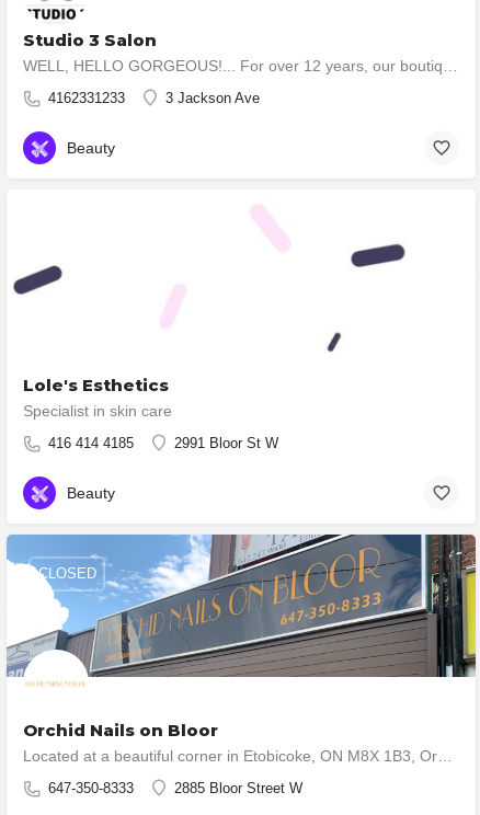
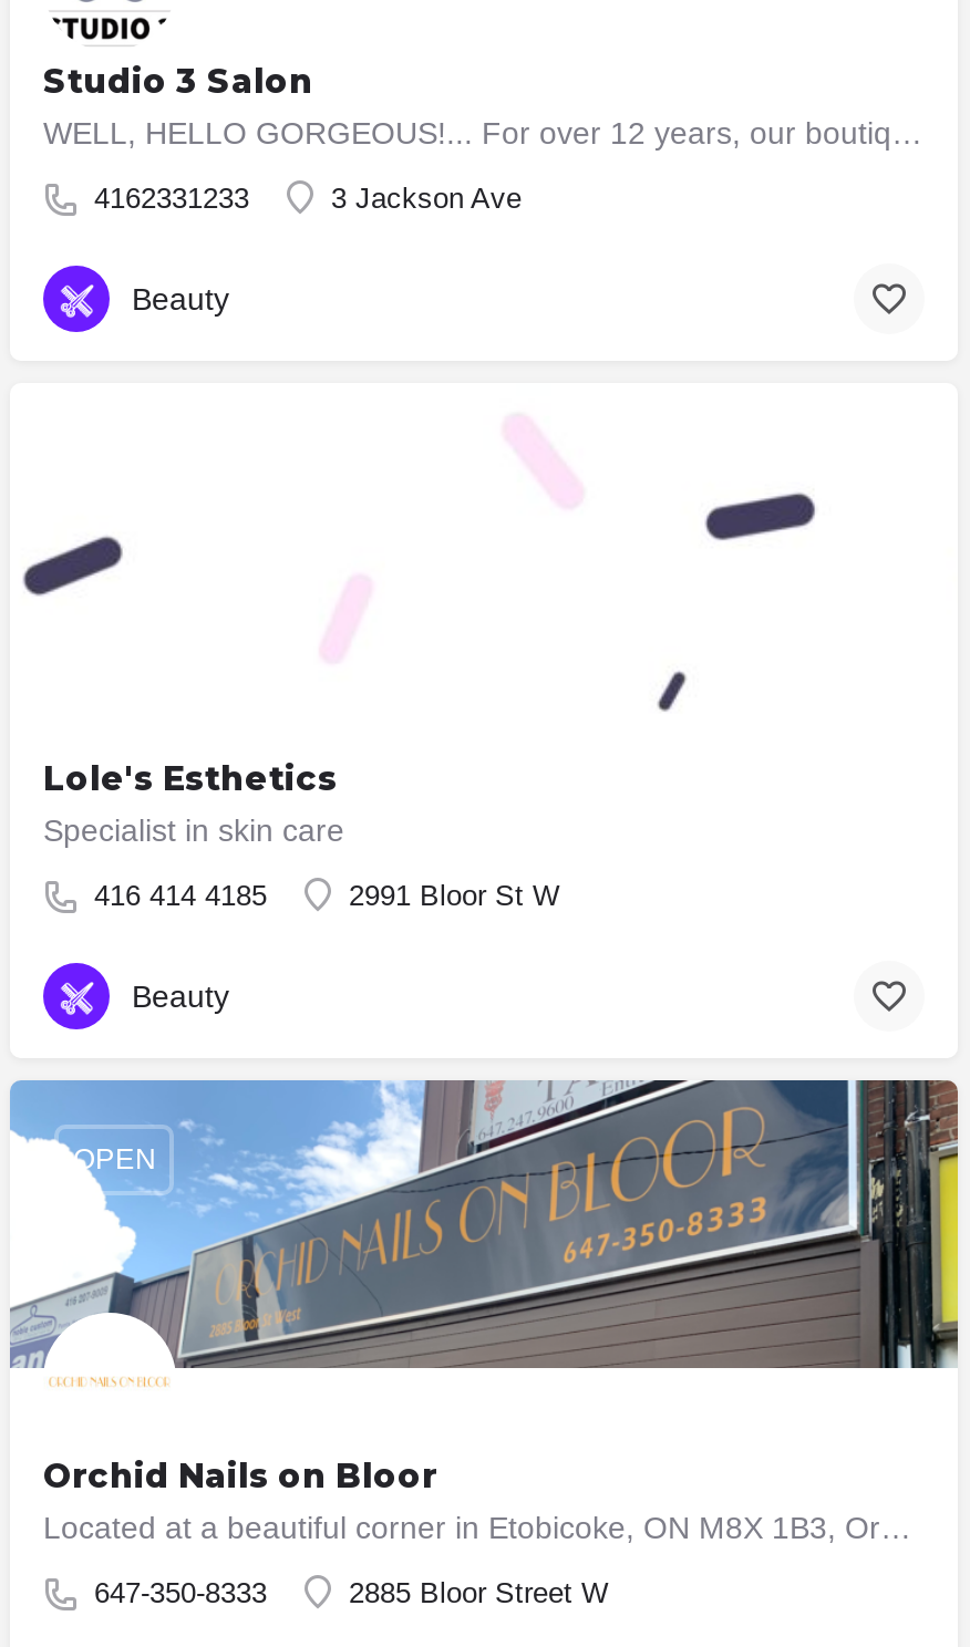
[38,566,96,582] CLOSED -> [73,1143,155,1176] OPEN

